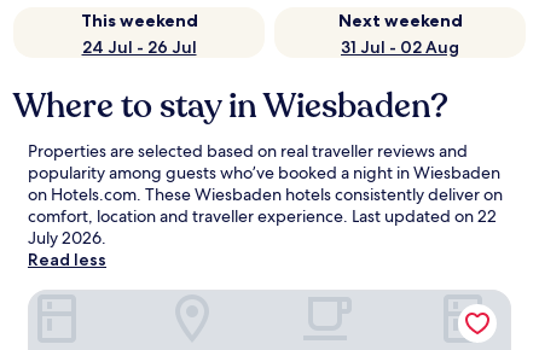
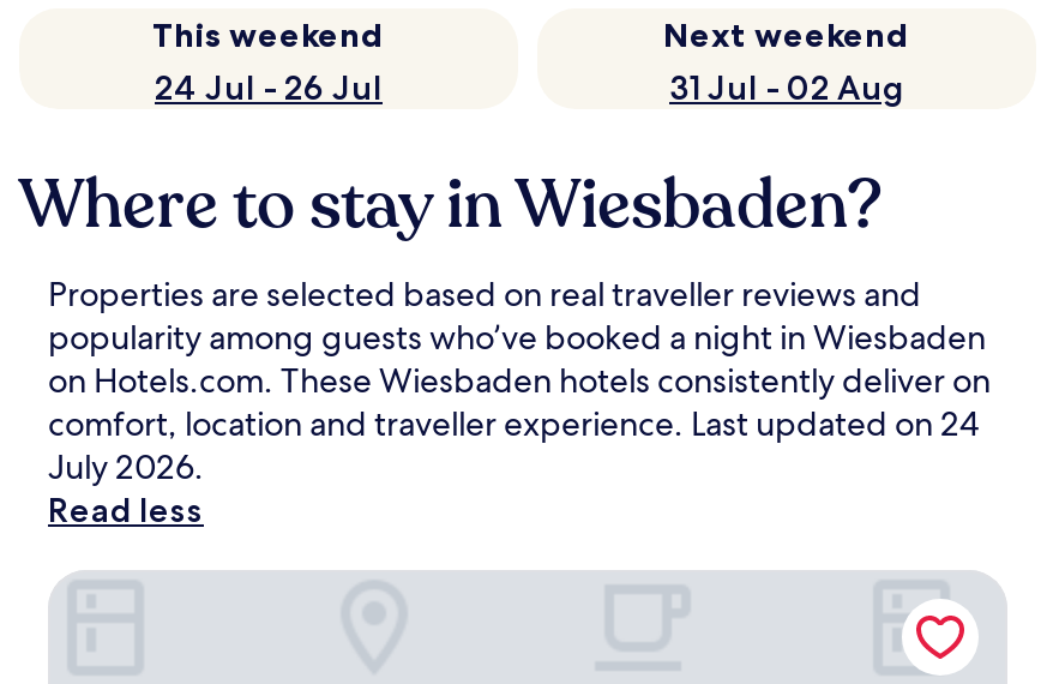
[28,205,497,227] comfort, location and traveller experience. Last updated on 22 -> [48,402,979,445] comfort, location and traveller experience. Last updated on 24

